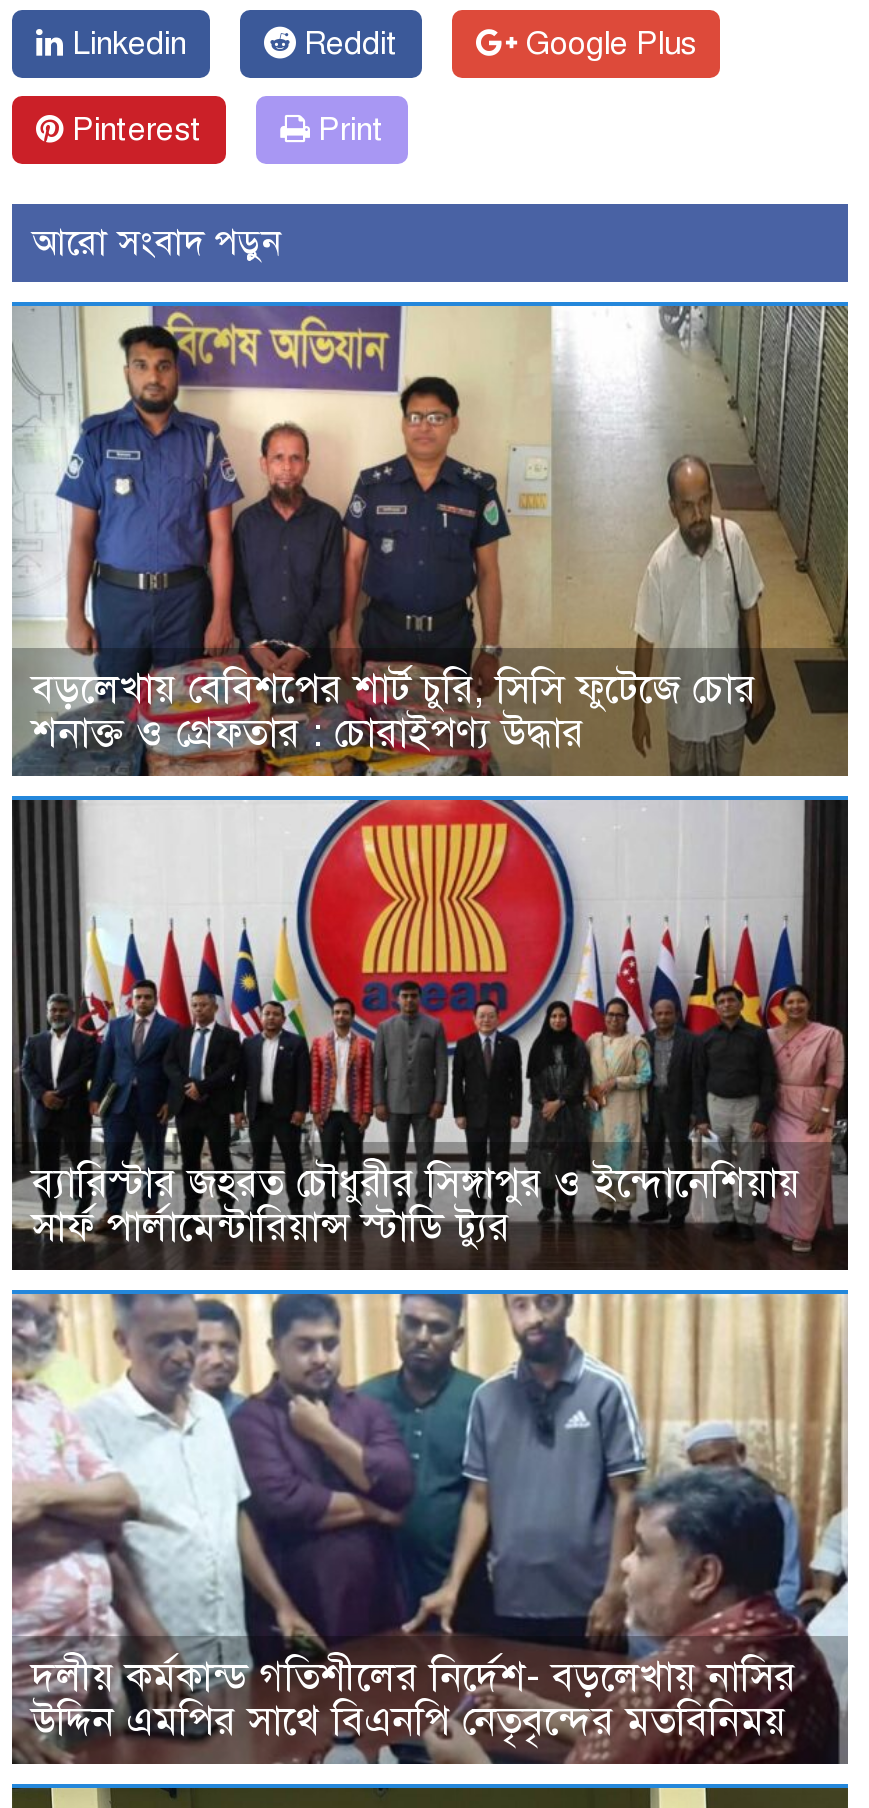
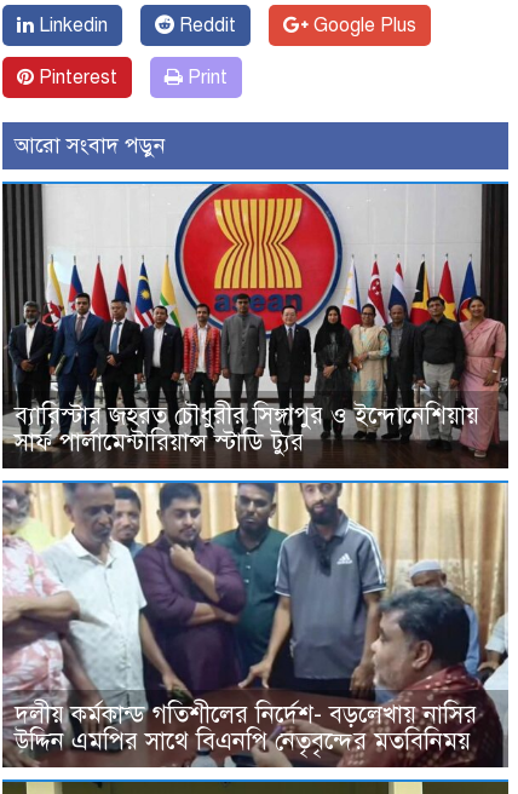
[14,304,848,778] [image] | বড়লেখায় বেবিশপের শার্ট চুরি, সিসি ফুটেজে চোর | শনাক্ত ও গ্রেফতার : চোরাইপণ্য উদ্ধার -> none

